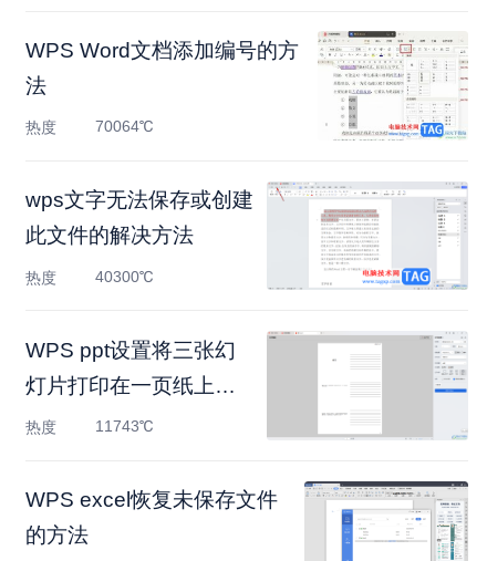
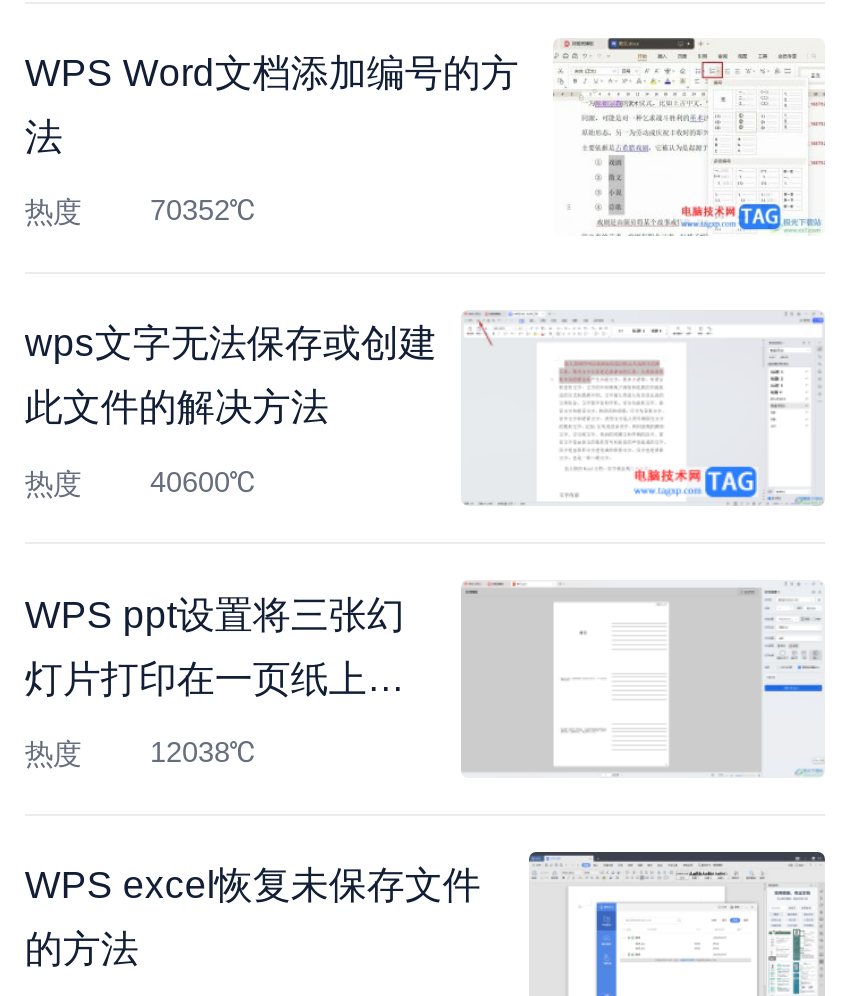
[95,118,153,136] 70064℃ -> [150,195,256,227] 70352℃
[95,268,153,285] 40300℃ -> [150,466,256,498] 40600℃
[95,417,153,435] 11743℃ -> [150,736,256,768] 12038℃

